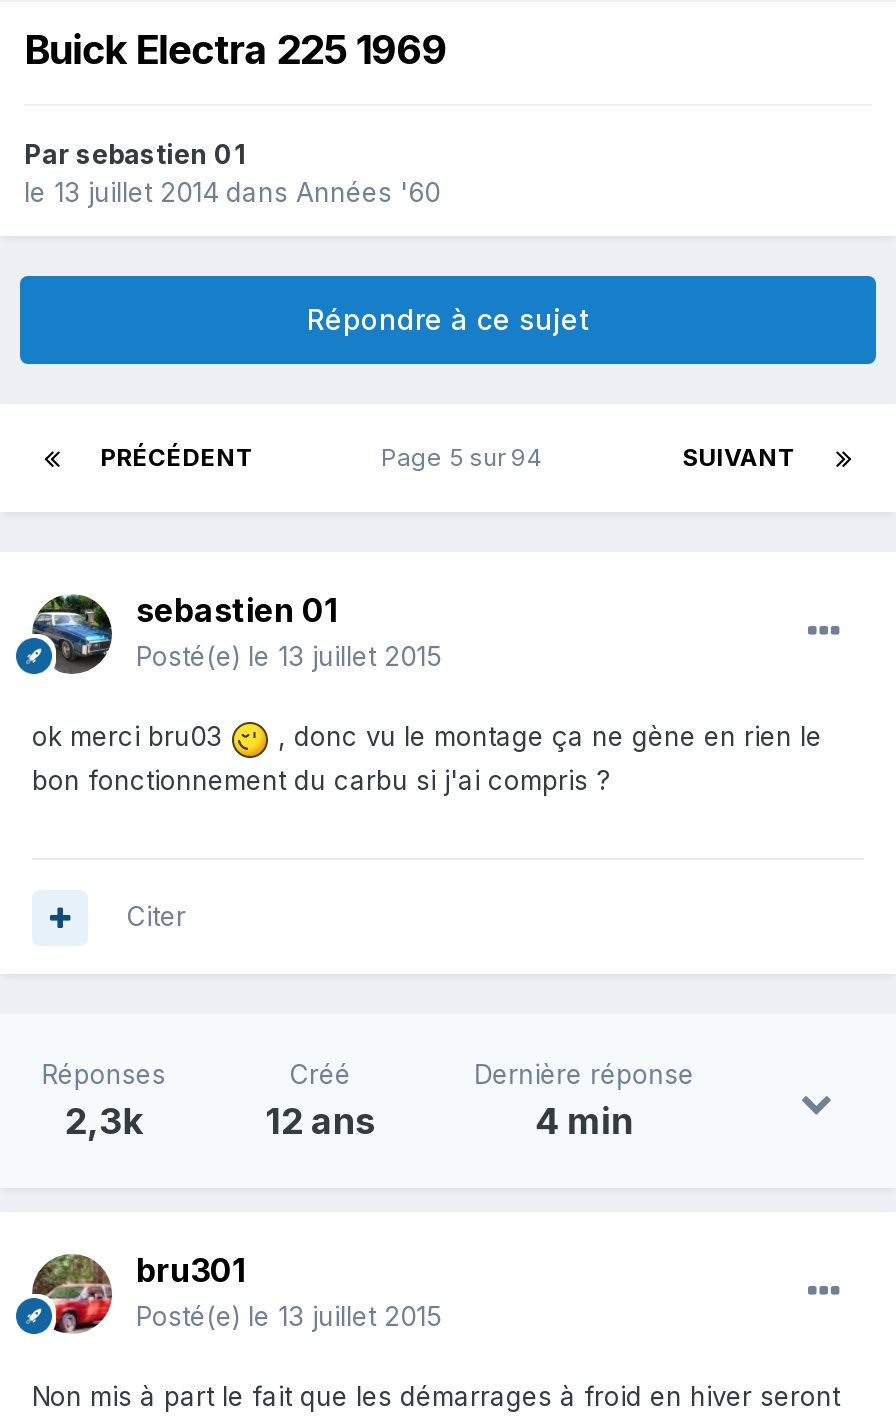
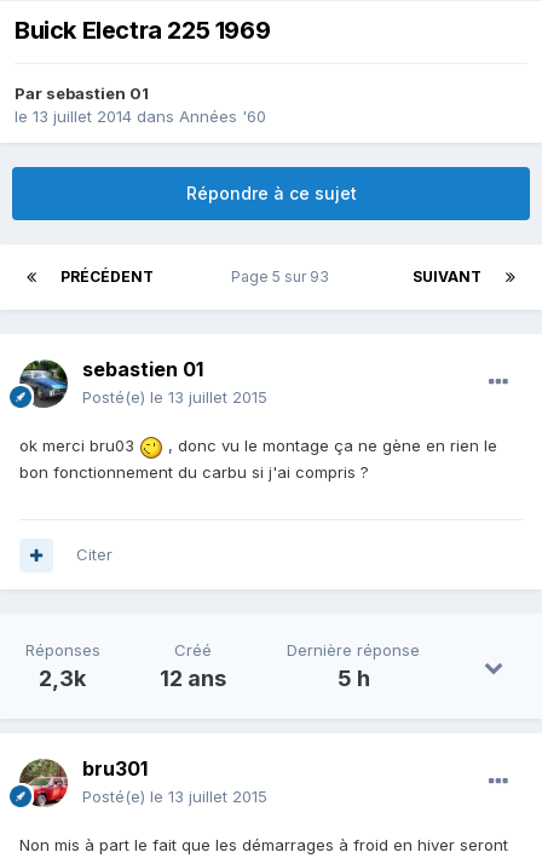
[381,443,555,473] Page 5 sur 94 -> [230,268,336,286] Page 5 sur 93
[535,1101,633,1143] 4 min -> [337,666,370,691] 5 h

